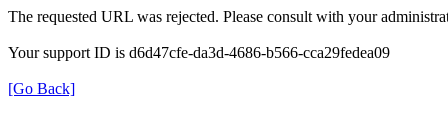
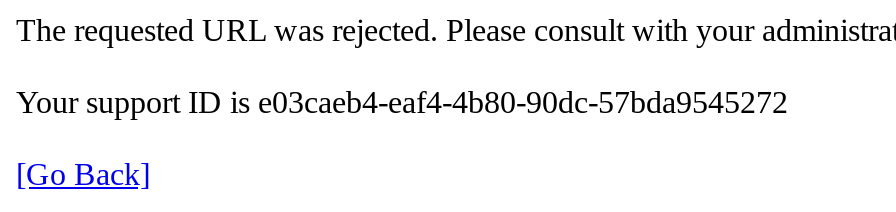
[8,44,390,61] Your support ID is d6d47cfe-da3d-4686-b566-cca29fedea09 -> [16,85,788,119] Your support ID is e03caeb4-eaf4-4b80-90dc-57bda9545272

